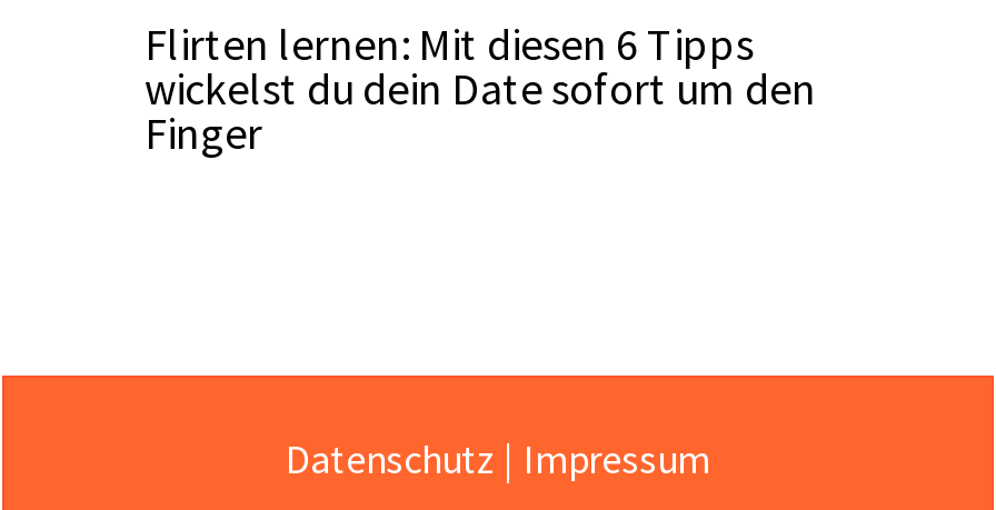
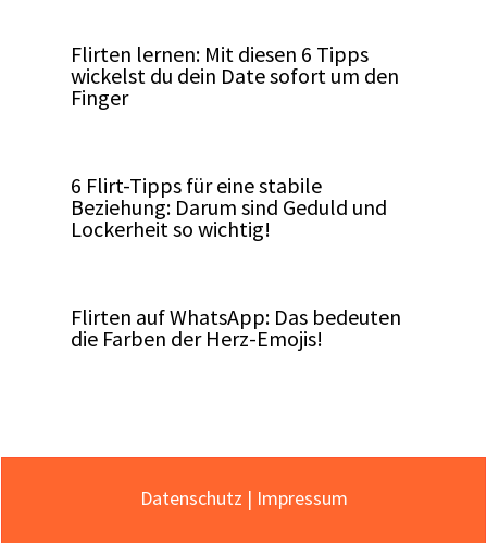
none -> [71,172,401,352] 6 Flirt-Tipps für eine stabile | Beziehung: Darum sind Geduld und | Lockerheit so wichtig! | Flirten auf WhatsApp: Das bedeuten | die Farben der Herz-Emojis!

